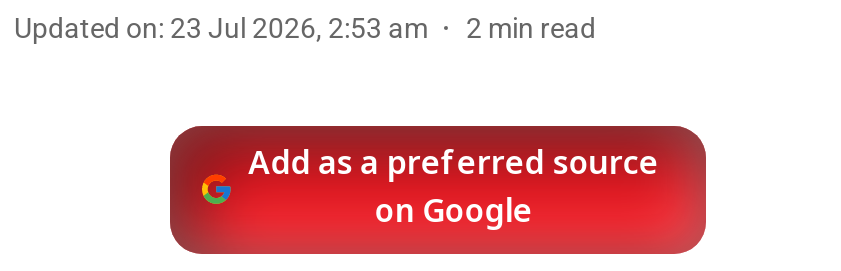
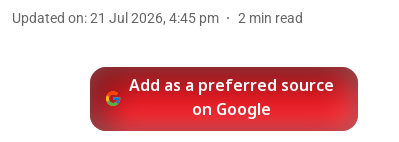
[14,12,428,44] Updated on: 23 Jul 2026, 2:53 am -> [12,10,219,26] Updated on: 21 Jul 2026, 4:45 pm

